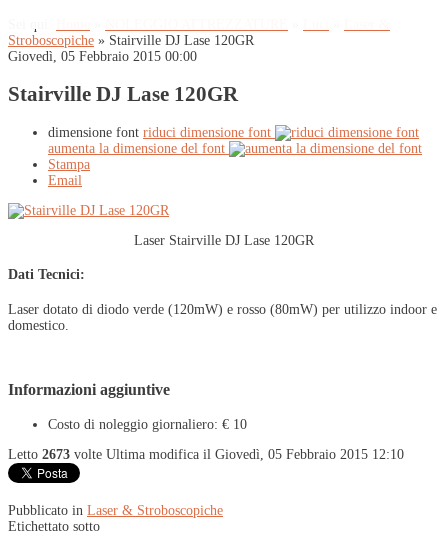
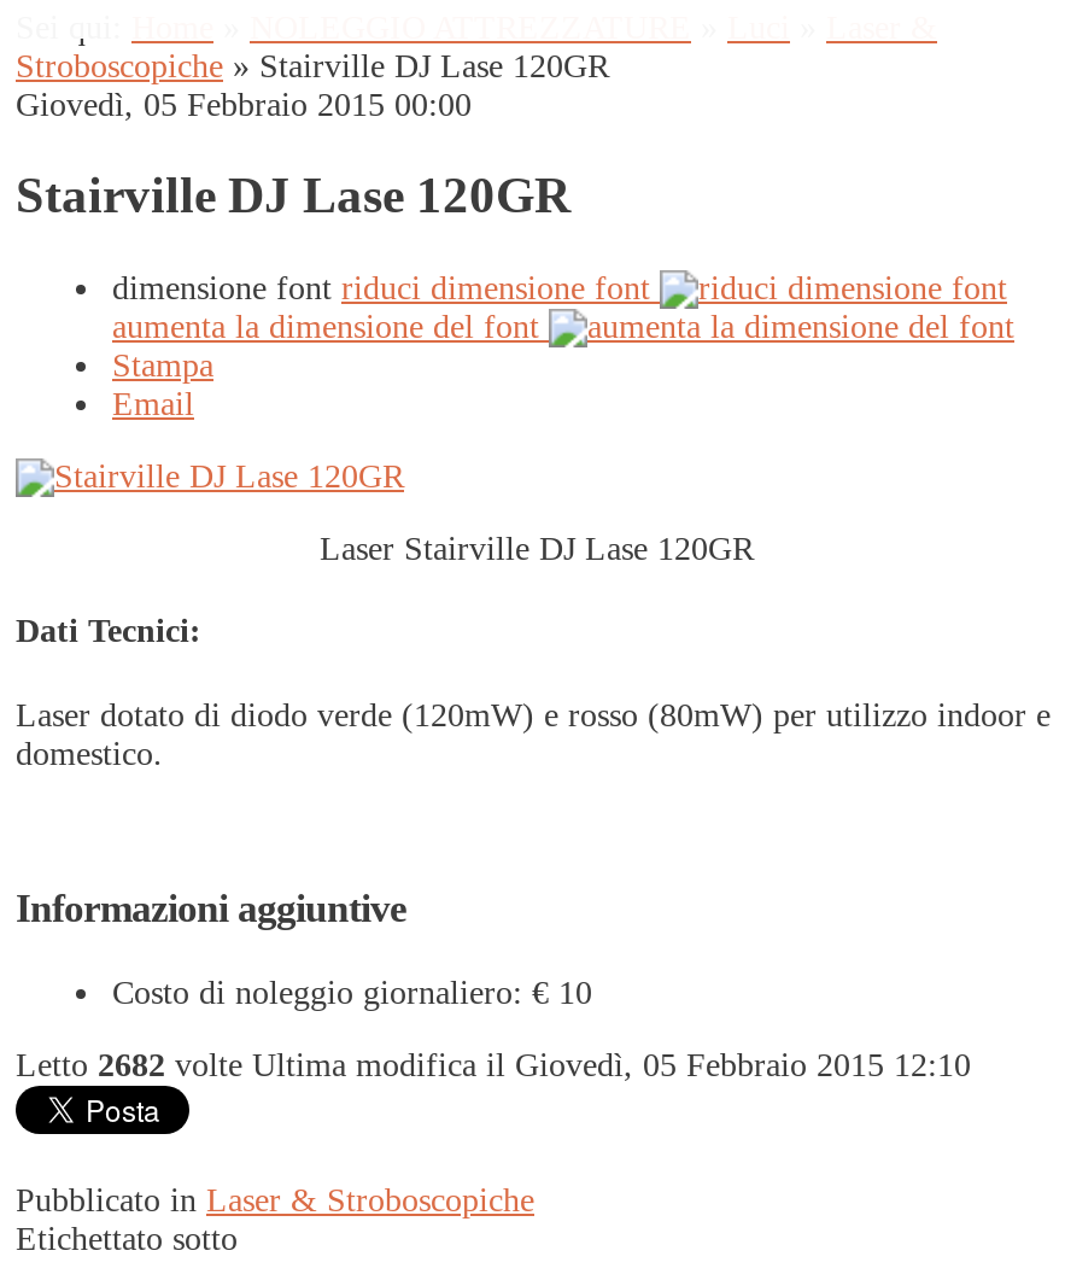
[8,447,404,462] Letto 2673 volte Ultima modifica il Giovedì, 05 Febbraio 2015 12:10 -> [16,1047,971,1083] Letto 2682 volte Ultima modifica il Giovedì, 05 Febbraio 2015 12:10

